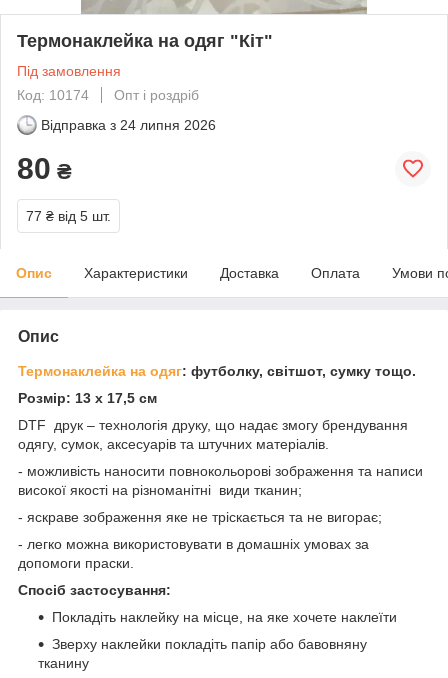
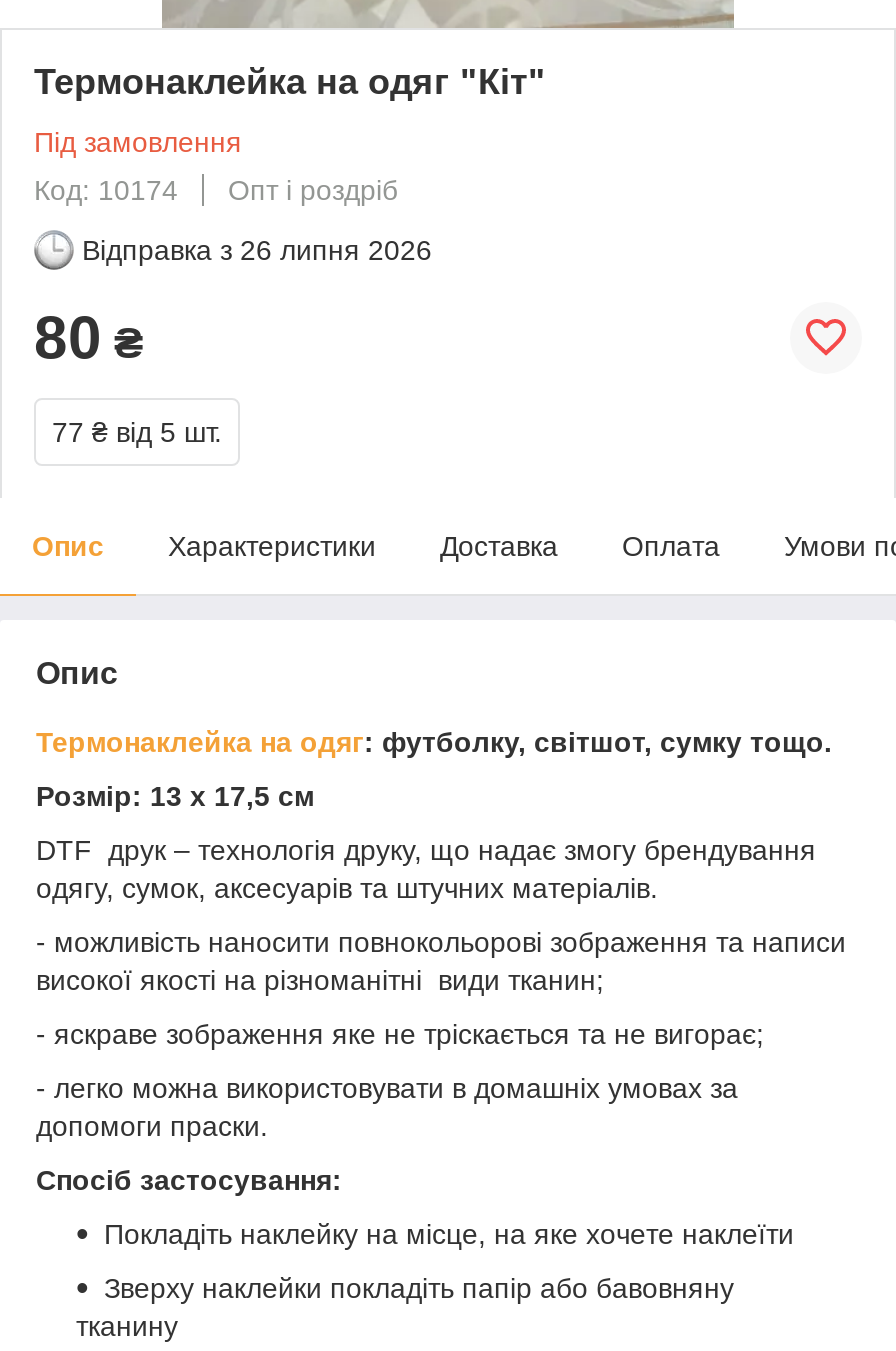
[41,117,216,133] Відправка з 24 липня 2026 -> [82,234,432,266] Відправка з 26 липня 2026

